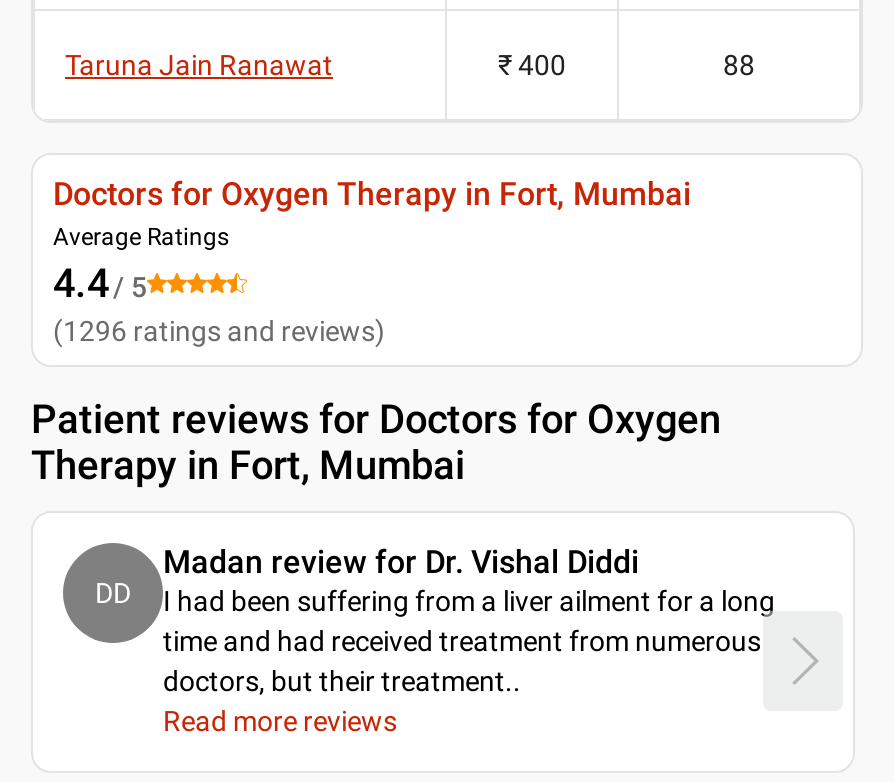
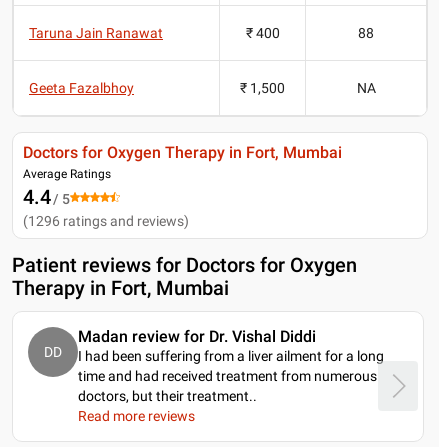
none -> [29,79,375,95] Geeta Fazalbhoy | ₹ 1,500 | NA

